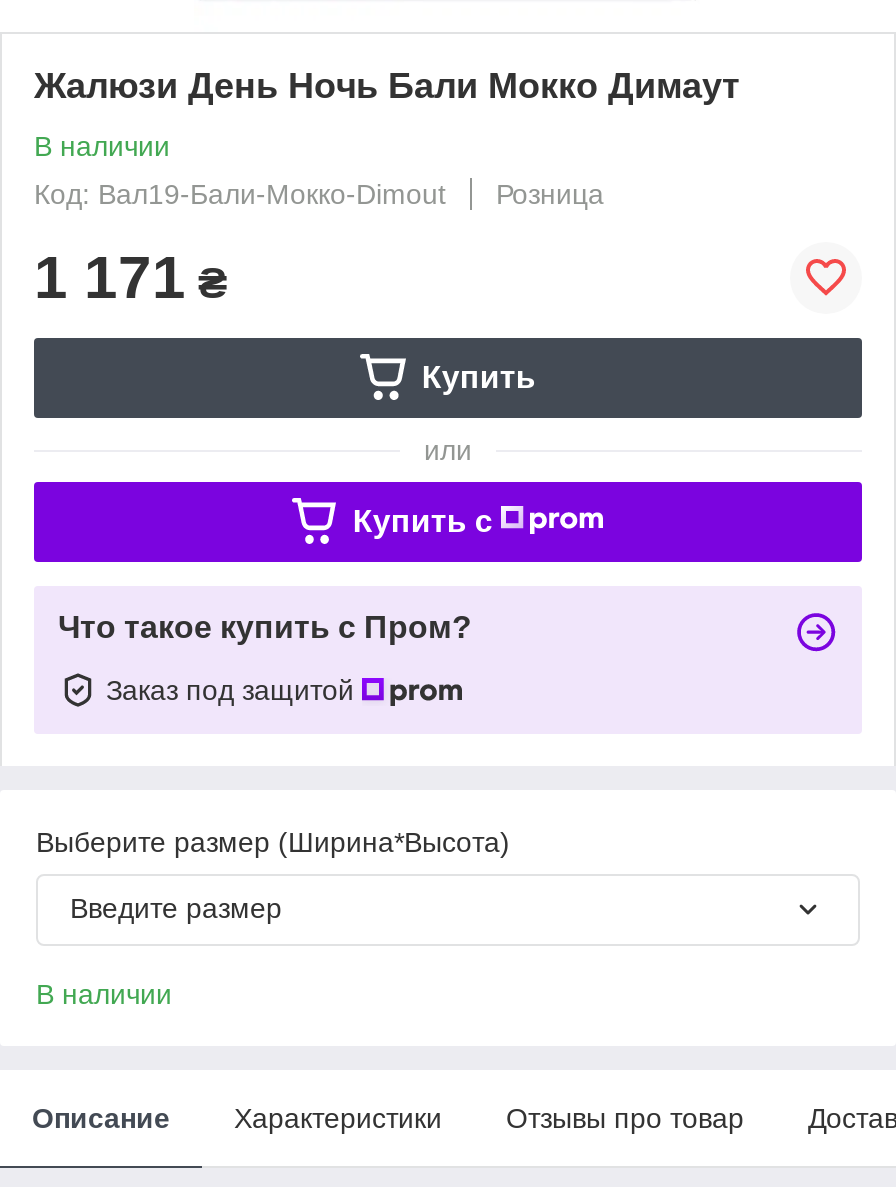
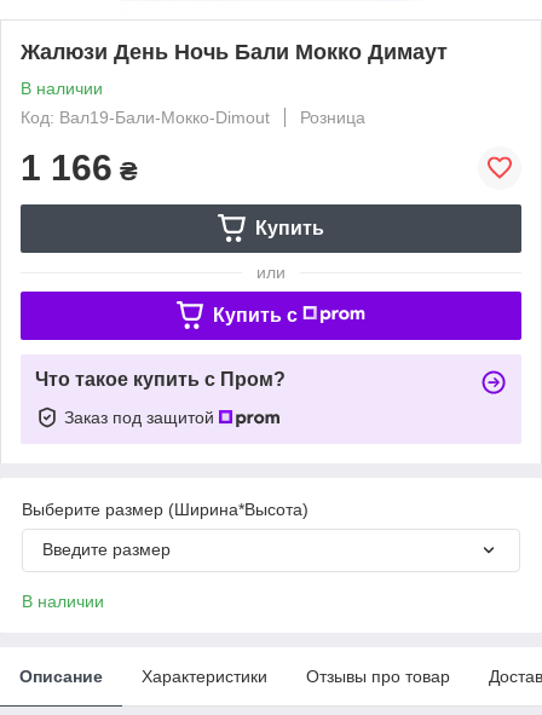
[34,244,228,310] 1 171 ₴ -> [21,147,138,187] 1 166 ₴

